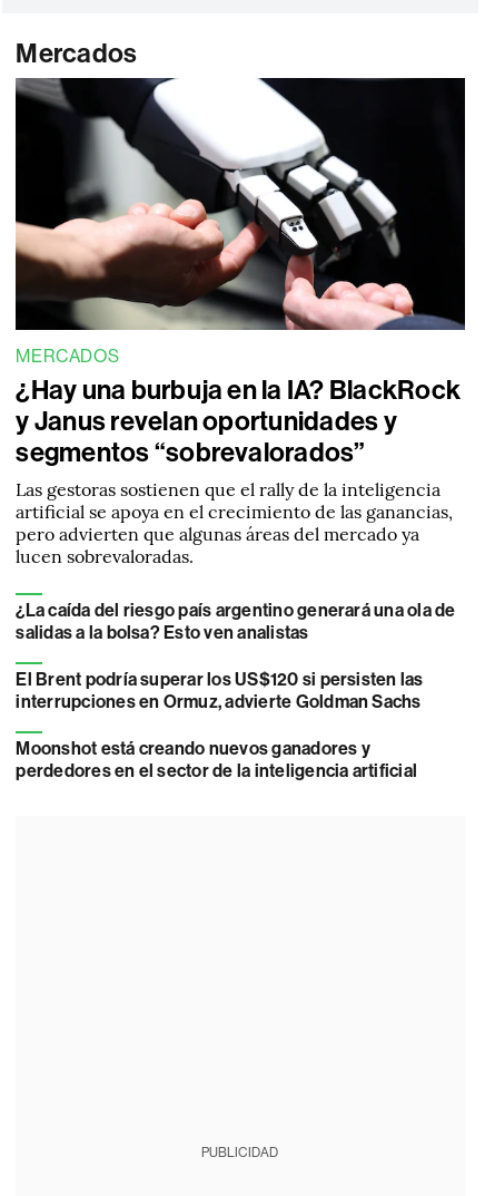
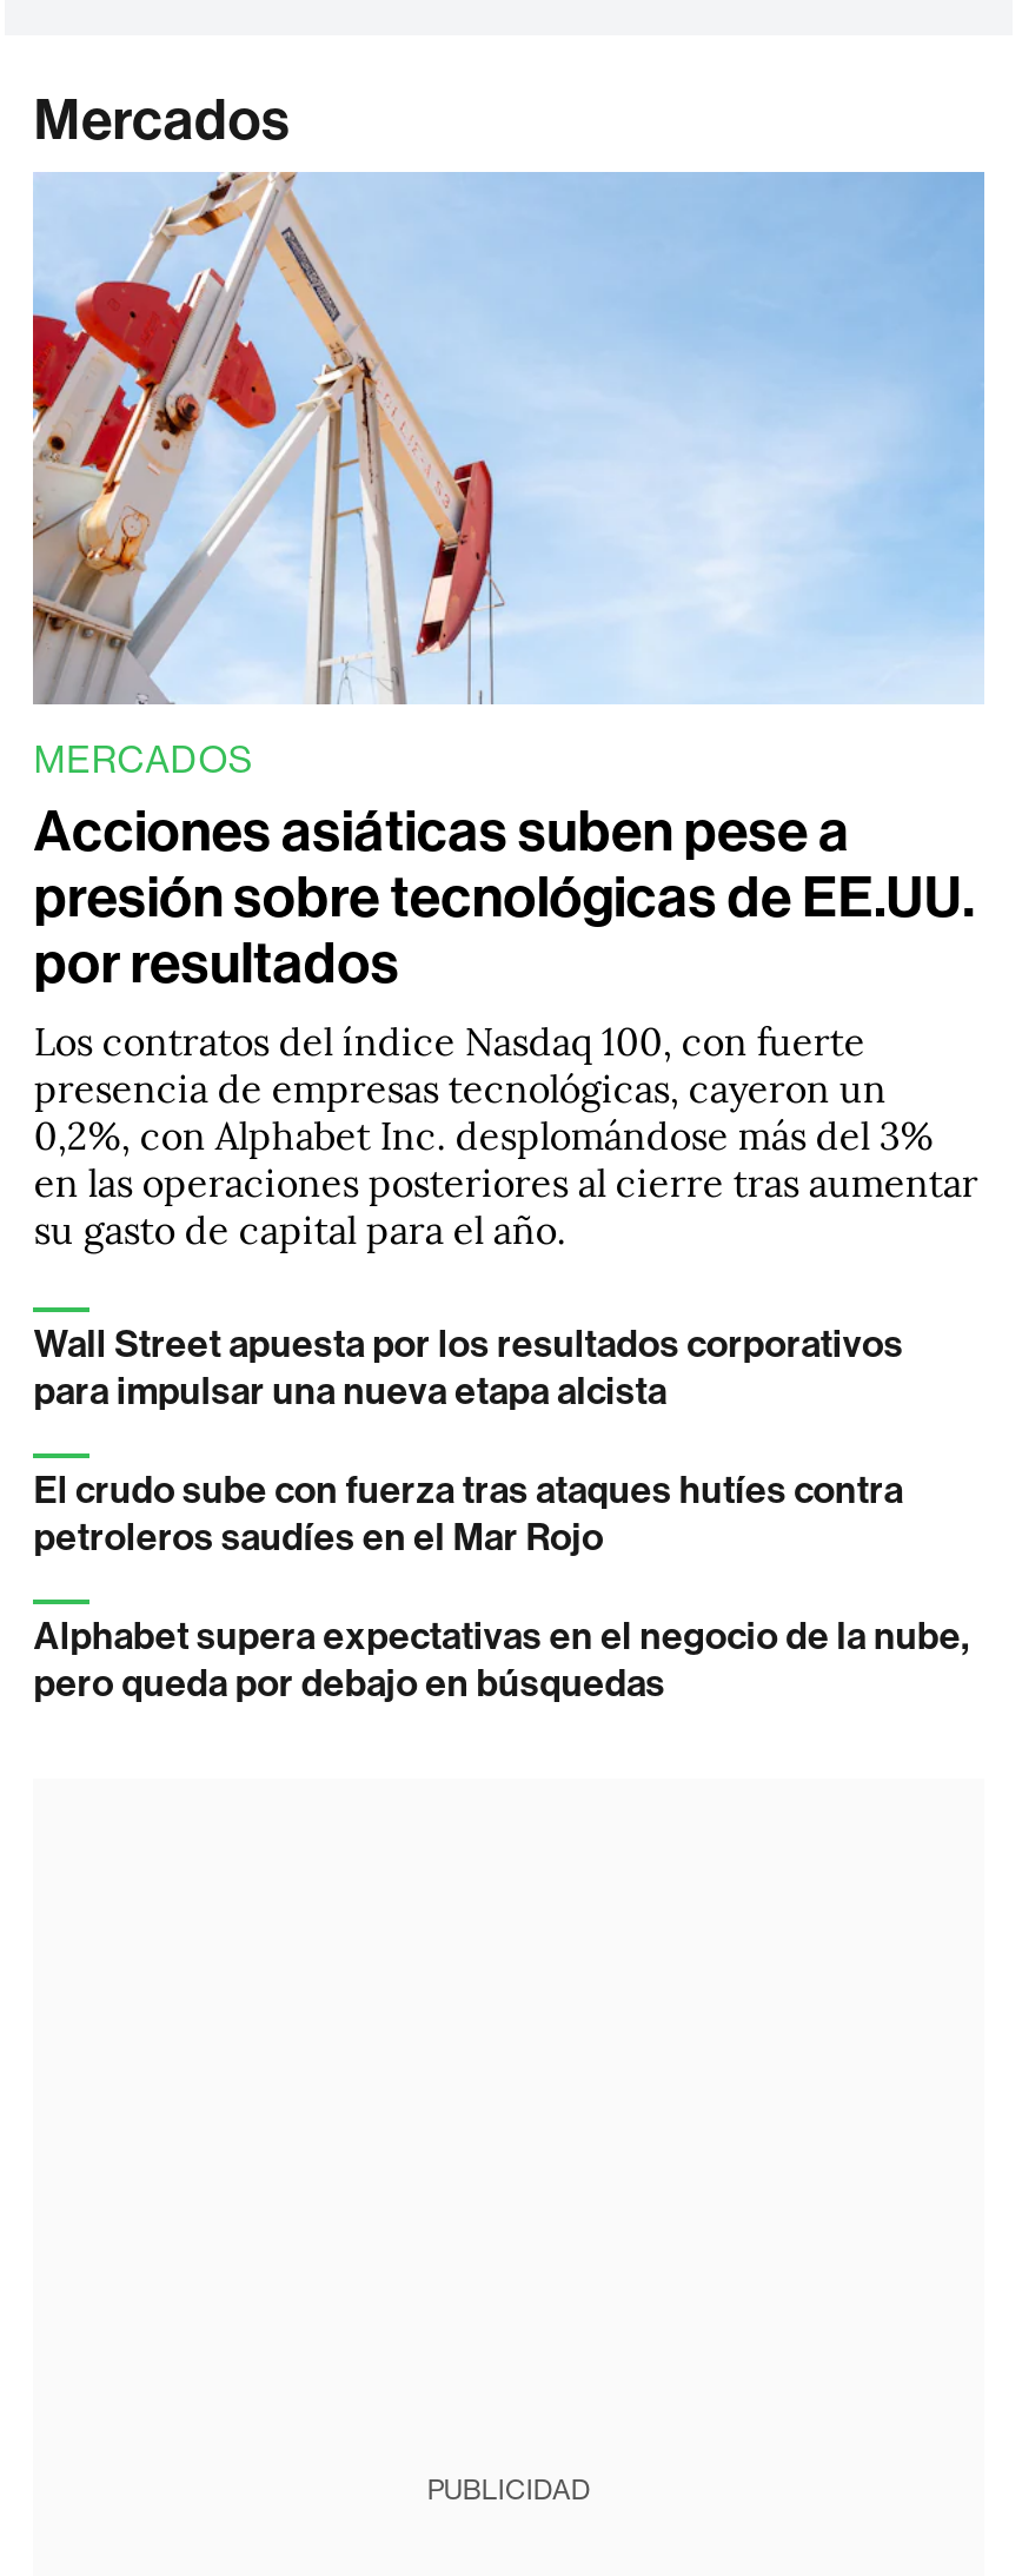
[14,77,466,567] [image] | ¿Hay una burbuja en la IA? BlackRock | y Janus revelan oportunidades y | segmentos “sobrevalorados” | Las gestoras sostienen que el rally de la inteligencia | artificial se apoya en el crecimiento de las ganancias, | pero advierten que algunas áreas del mercado ya | lucen sobrevaloradas. -> [31,170,984,1253] [image] | Acciones asiáticas suben pese a | presión sobre tecnológicas de EE.UU. | por resultados | Los contratos del índice Nasdaq 100, con fuerte | presencia de empresas tecnológicas, cayeron un | 0,2%, con Alphabet Inc. desplomándose más del 3% | en las operaciones posteriores al cierre tras aumentar | su gasto de capital para el año.
[16,600,456,643] ¿La caída del riesgo país argentino generará una ola de | salidas a la bolsa? Esto ven analistas -> [34,1322,903,1413] Wall Street apuesta por los resultados corporativos | para impulsar una nueva etapa alcista
[16,669,423,712] El Brent podría superar los US$120 si persisten las | interrupciones en Ormuz, advierte Goldman Sachs -> [34,1468,903,1559] El crudo sube con fuerza tras ataques hutíes contra | petroleros saudíes en el Mar Rojo
[16,738,417,781] Moonshot está creando nuevos ganadores y | perdedores en el sector de la inteligencia artificial -> [34,1614,969,1706] Alphabet supera expectativas en el negocio de la nube, | pero queda por debajo en búsquedas

